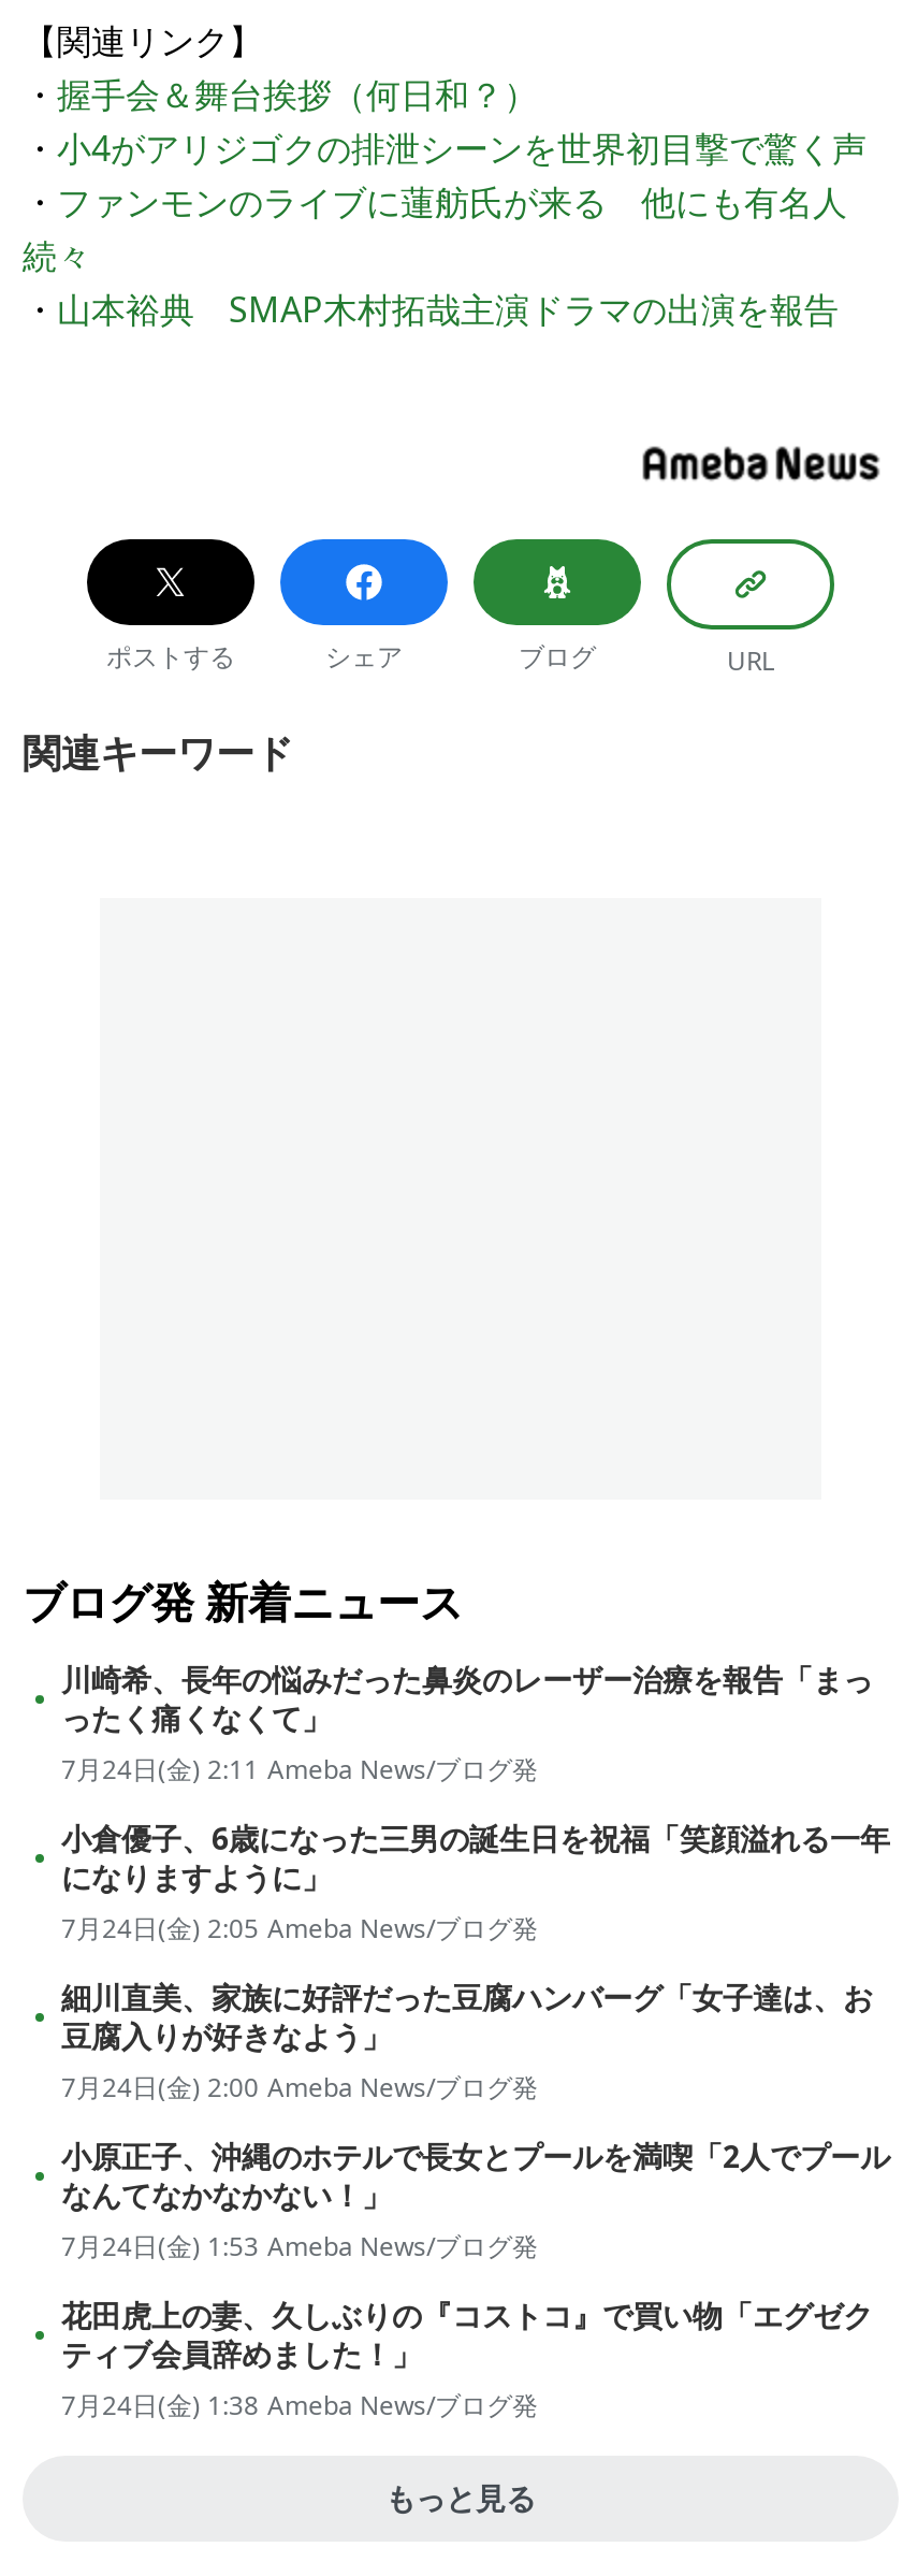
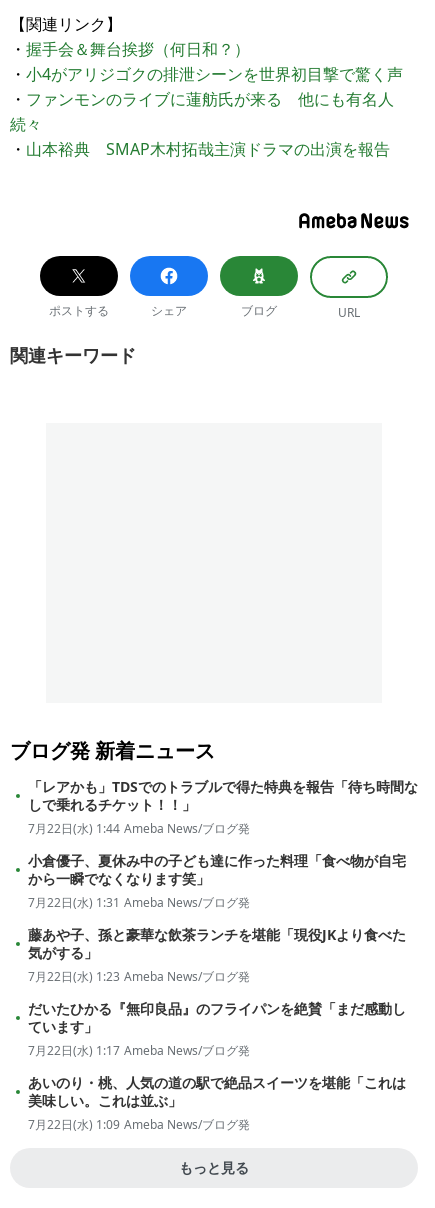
[61,1659,873,1788] 川崎希、長年の悩みだった鼻炎のレーザー治療を報告「まっ | ったく痛くなくて」 | 7月24日(金) 2:11 Ameba News/ブログ発 -> [28,777,418,837] 「レアかも」TDSでのトラブルで得た特典を報告「待ち時間な | しで乗れるチケット！！」 | 7月22日(水) 1:44 Ameba News/ブログ発
[61,1818,890,1947] 小倉優子、6歳になった三男の誕生日を祝福「笑顔溢れる一年 | になりますように」 | 7月24日(金) 2:05 Ameba News/ブログ発 -> [28,851,406,911] 小倉優子、夏休み中の子ども達に作った料理「食べ物が自宅 | から一瞬でなくなります笑」 | 7月22日(水) 1:31 Ameba News/ブログ発
[61,1977,873,2106] 細川直美、家族に好評だった豆腐ハンバーグ「女子達は、お | 豆腐入りが好きなよう」 | 7月24日(金) 2:00 Ameba News/ブログ発 -> [28,925,406,985] 藤あや子、孫と豪華な飲茶ランチを堪能「現役JKより食べた | 気がする」 | 7月22日(水) 1:23 Ameba News/ブログ発
[61,2136,890,2265] 小原正子、沖縄のホテルで長女とプールを満喫「2人でプール | なんてなかなかない！」 | 7月24日(金) 1:53 Ameba News/ブログ発 -> [28,999,406,1059] だいたひかる『無印良品』のフライパンを絶賛「まだ感動し | ています」 | 7月22日(水) 1:17 Ameba News/ブログ発
[61,2295,873,2424] 花田虎上の妻、久しぶりの『コストコ』で買い物「エグゼク | ティブ会員辞めました！」 | 7月24日(金) 1:38 Ameba News/ブログ発 -> [28,1073,406,1133] あいのり・桃、人気の道の駅で絶品スイーツを堪能「これは | 美味しい。これは並ぶ」 | 7月22日(水) 1:09 Ameba News/ブログ発

